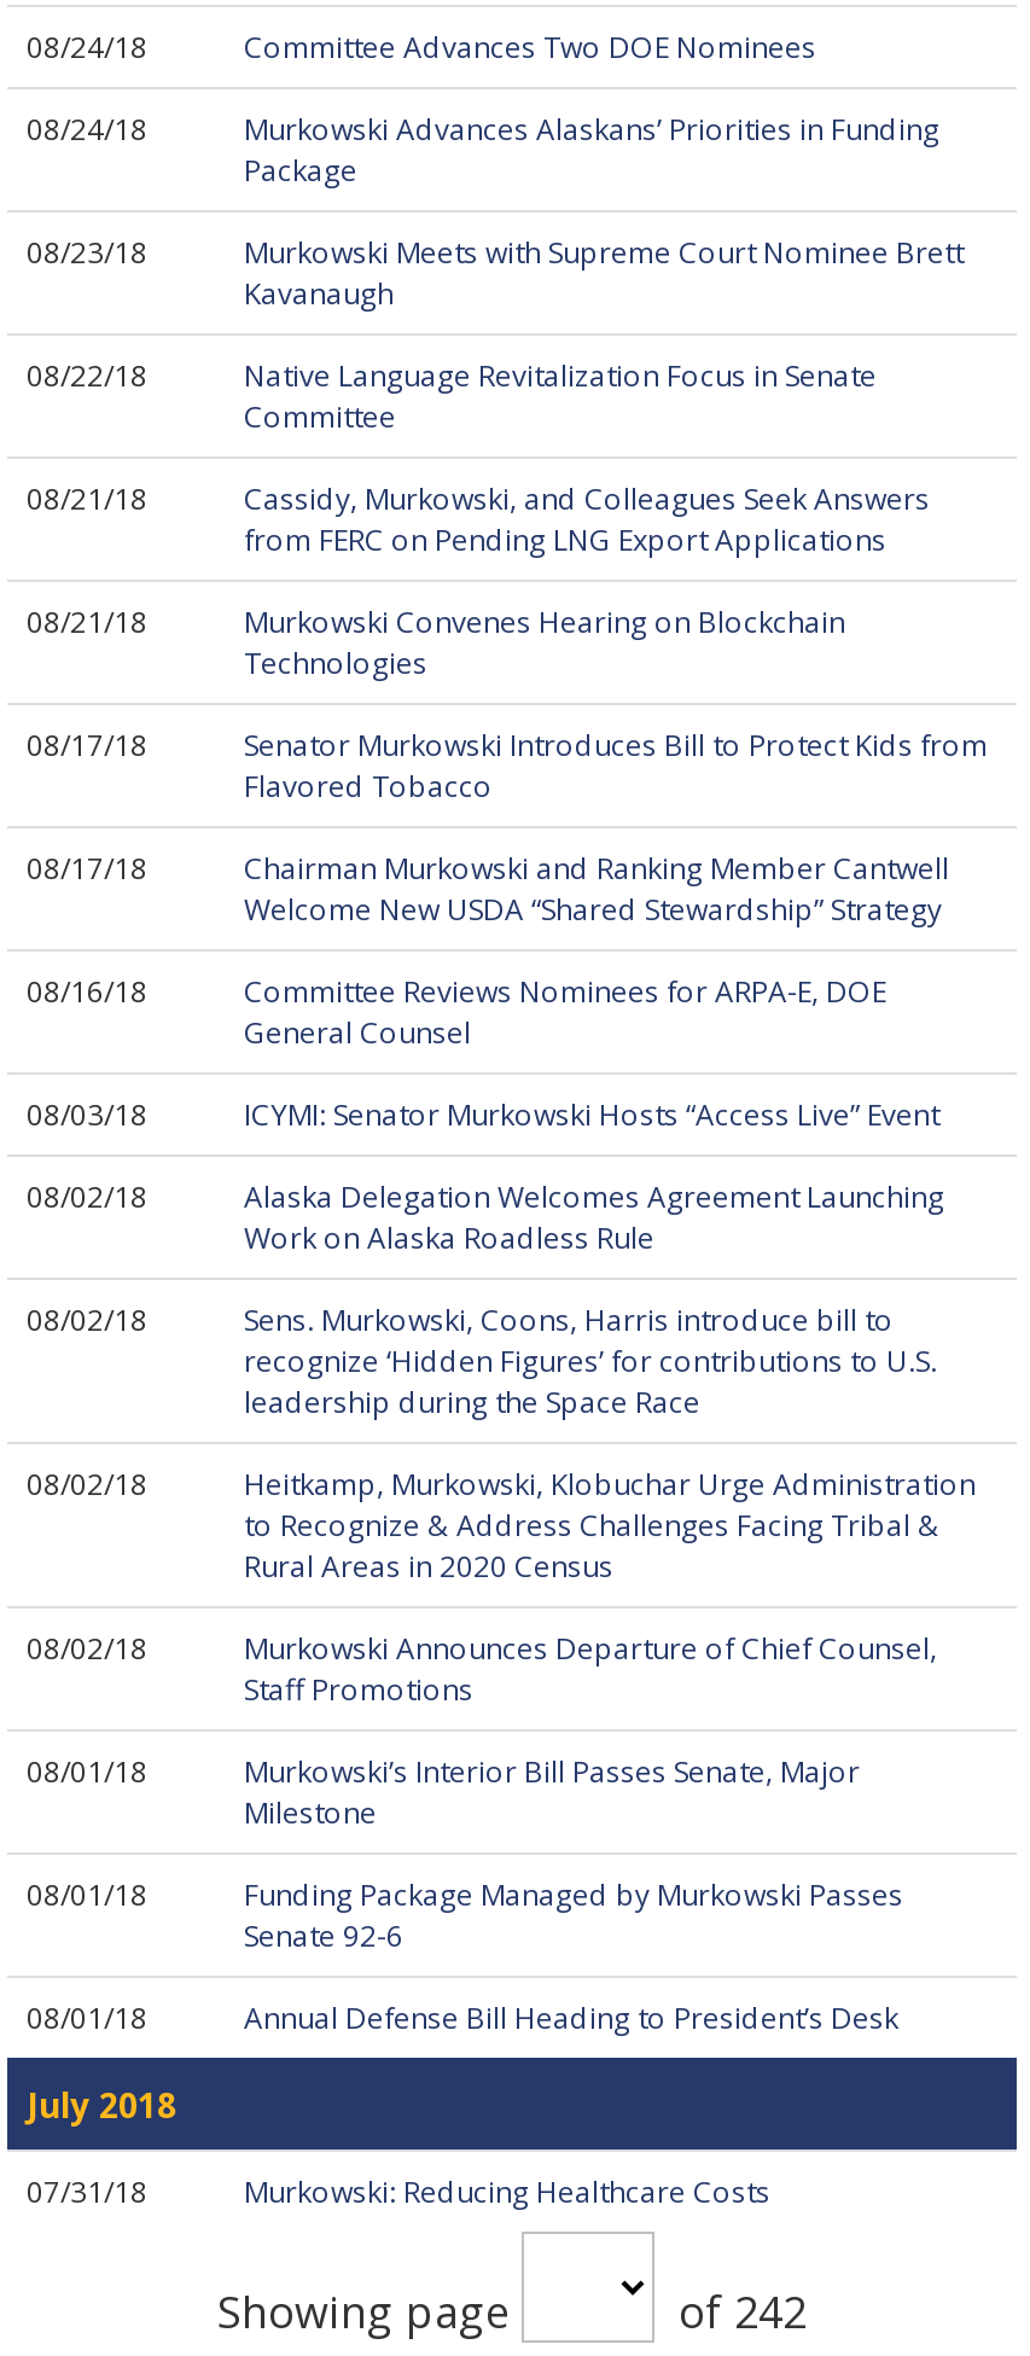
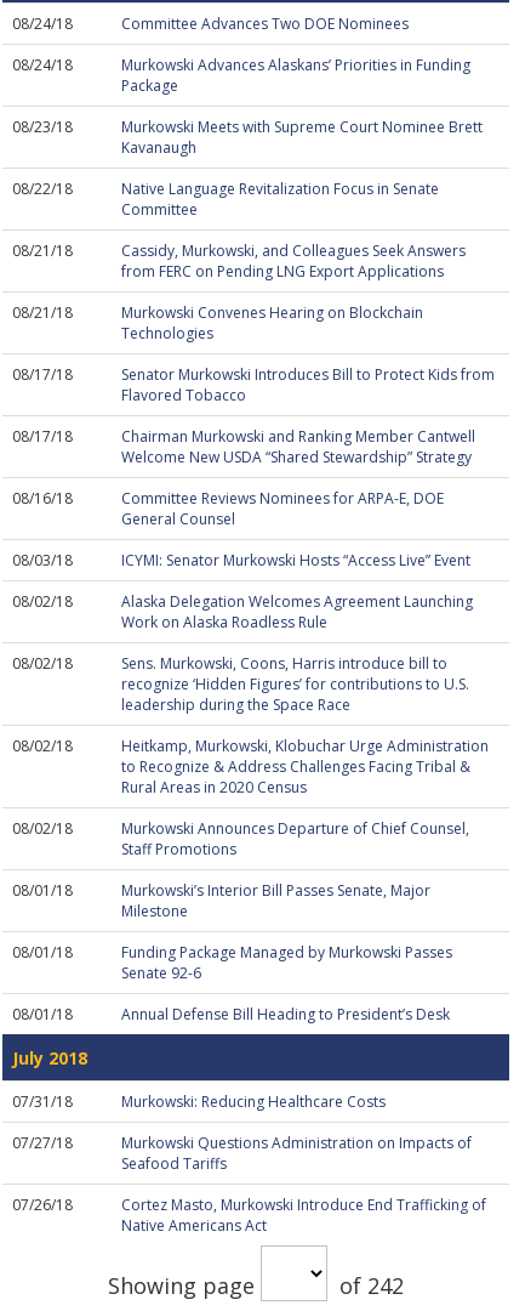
none -> [12,1133,486,1236] 07/27/18 | Murkowski Questions Administration on Impacts of | Seafood Tariffs | 07/26/18 | Cortez Masto, Murkowski Introduce End Trafficking of | Native Americans Act

